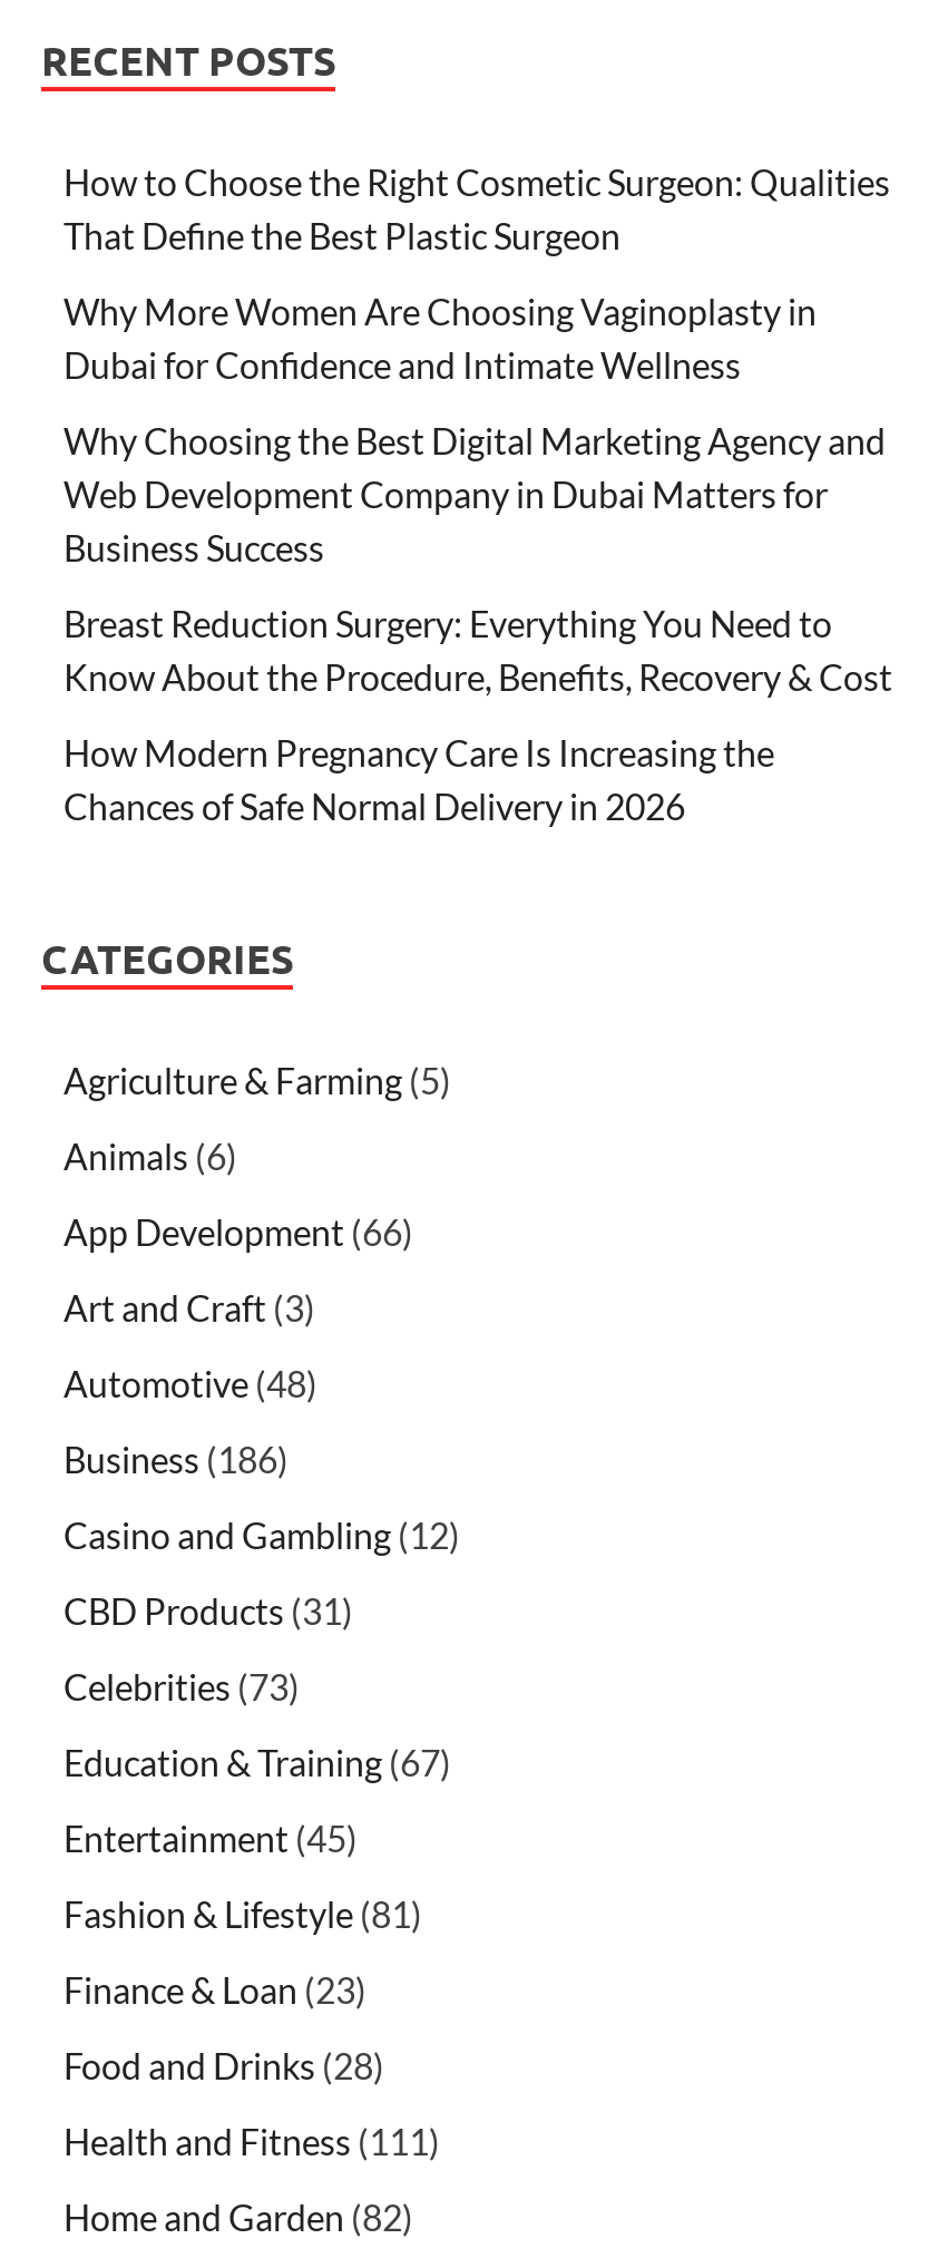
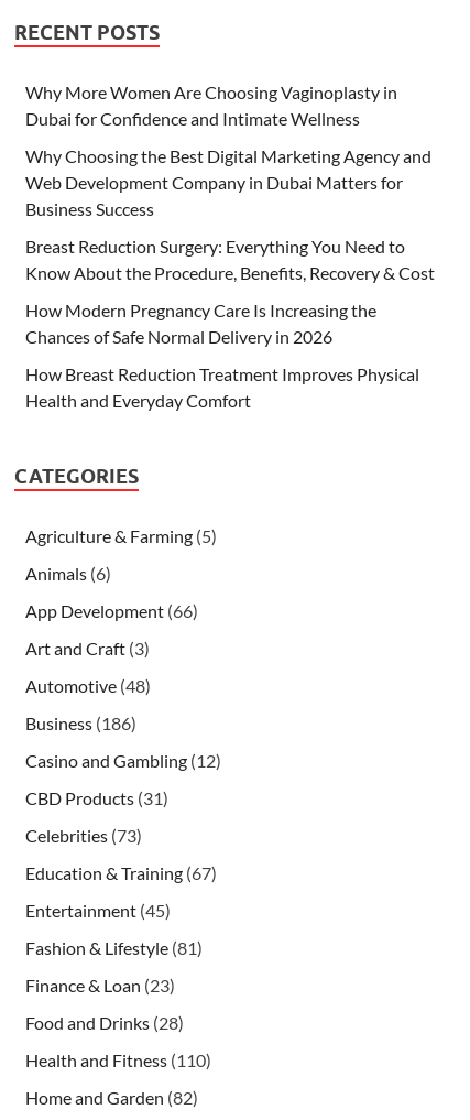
[63,161,890,257] How to Choose the Right Cosmetic Surgeon: Qualities | That Define the Best Plastic Surgeon -> none
moved [63,290,892,827] -> [25,81,435,346]: Why More Women Are Choosing Vaginoplasty in | Dubai for Confidence and Intimate Wellness | Why Choosing the Best Digital Marketing Agency and | ... | How Modern Pregnancy Care Is Increasing the | Chances of Safe Normal Delivery in 2026
none -> [25,363,419,410] How Breast Reduction Treatment Improves Physical | Health and Everyday Comfort
[63,2120,440,2162] Health and Fitness (111) -> [25,1049,211,1070] Health and Fitness (110)

